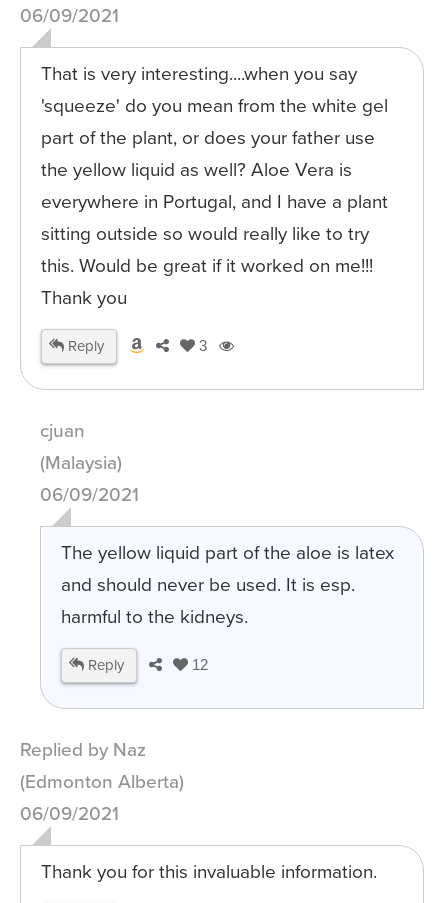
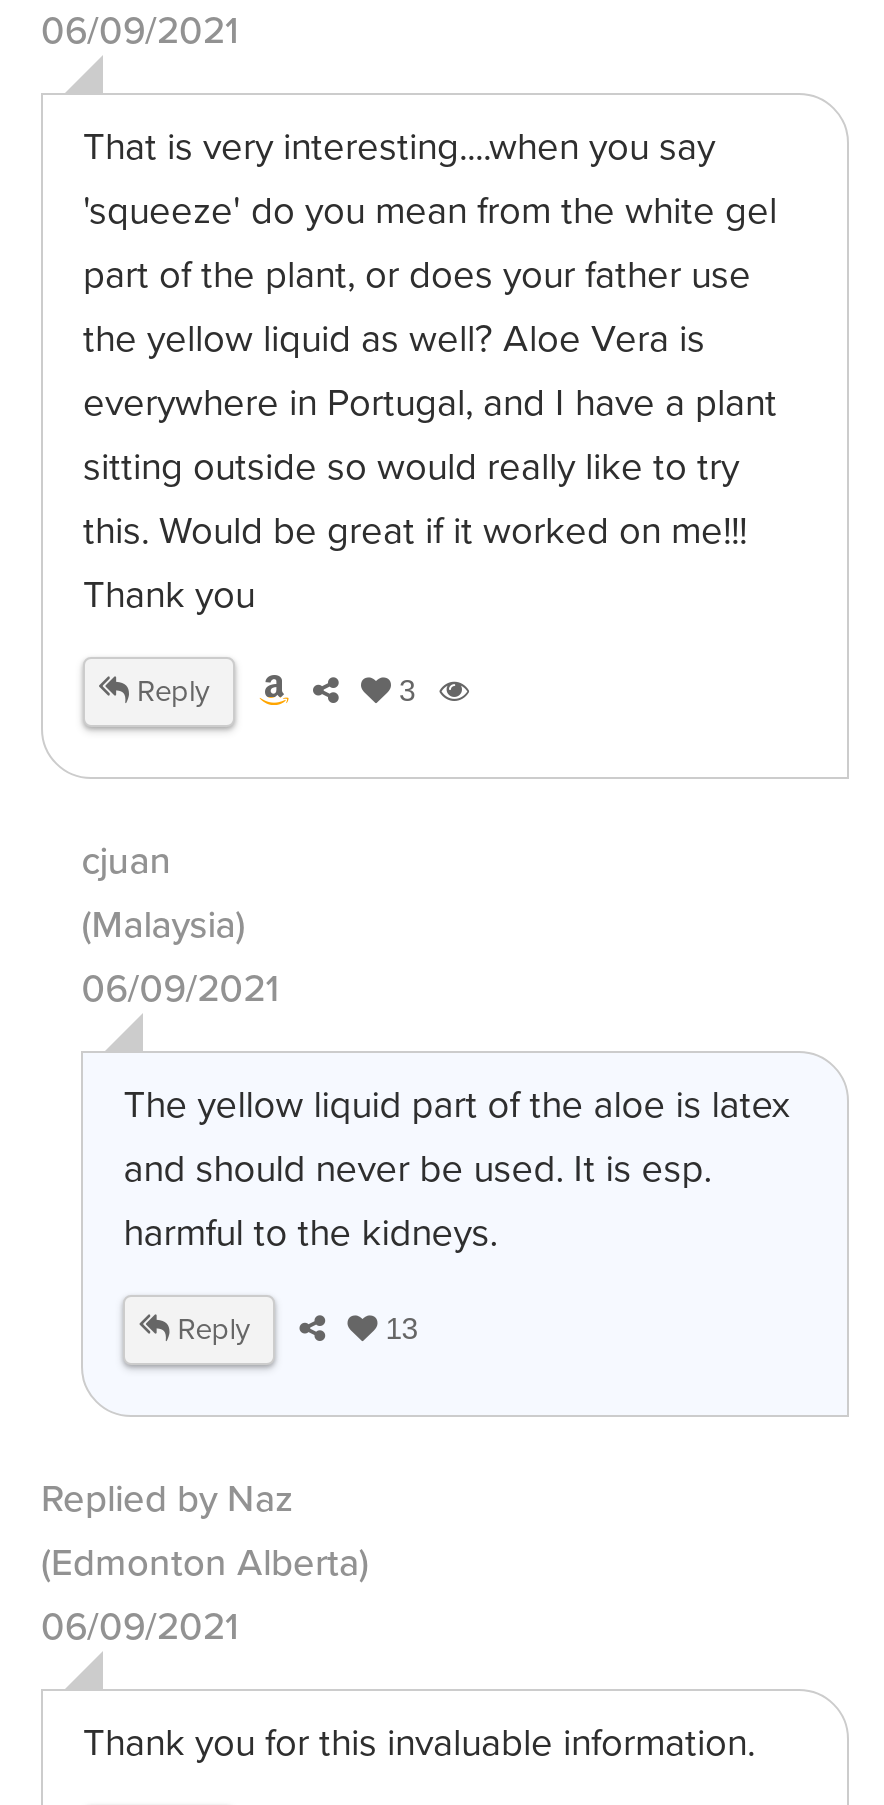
[192,656,208,673] 12 -> [385,1311,417,1345] 13

